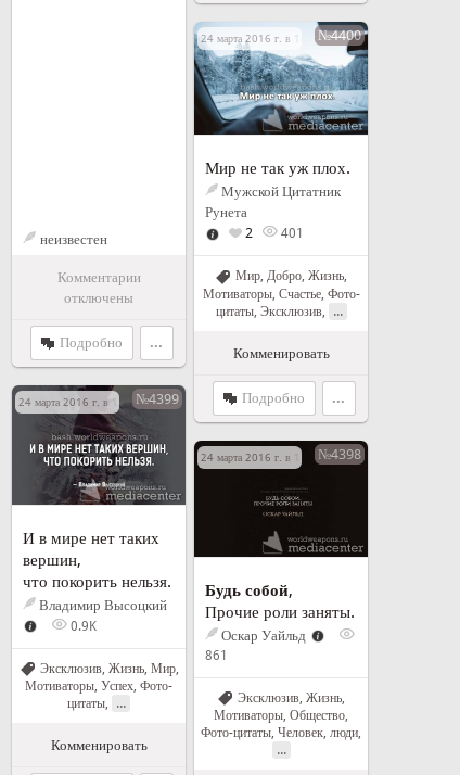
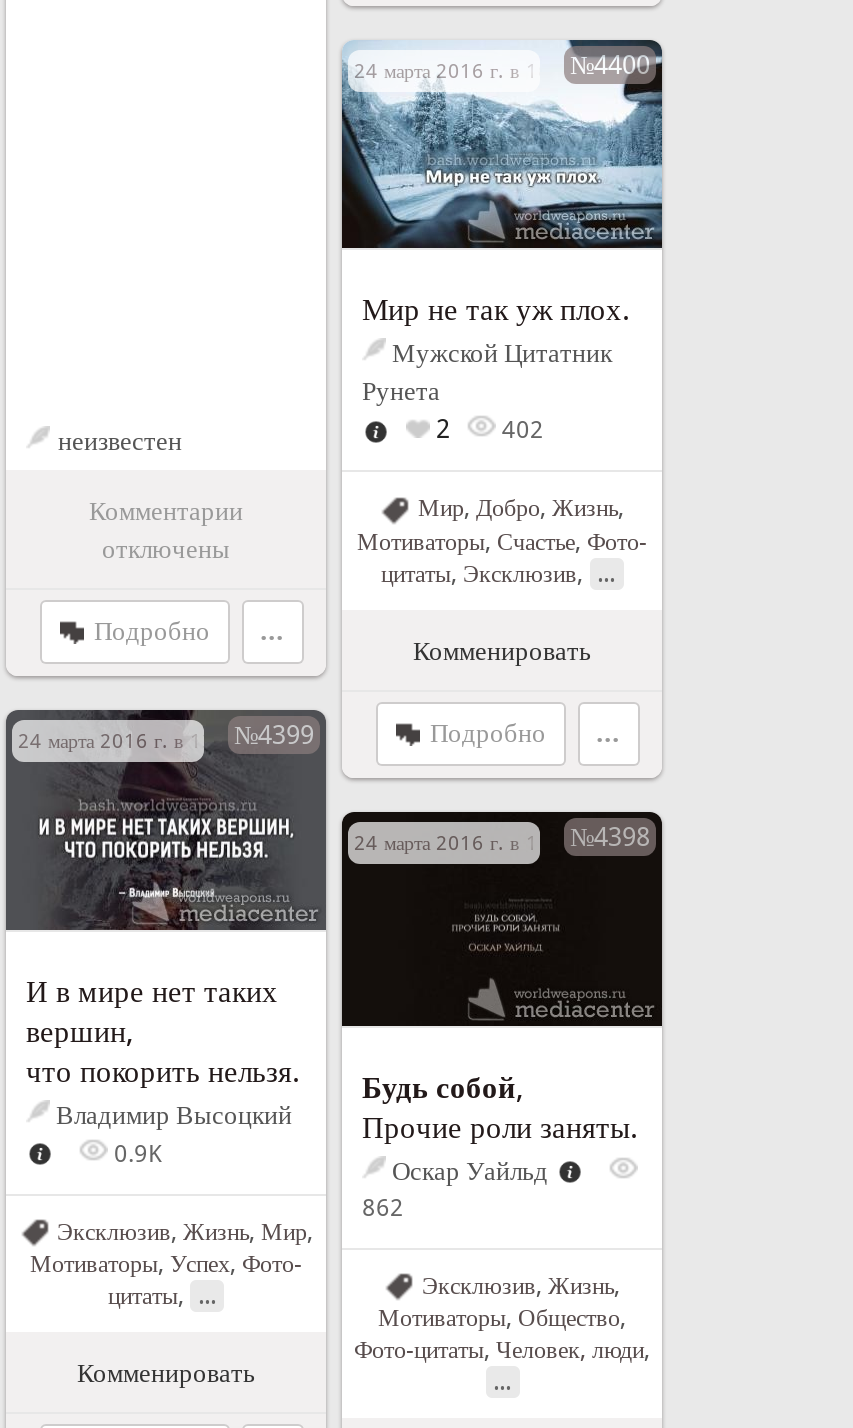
[242,225,304,241] 2 401 -> [430,414,544,444] 2 402
[205,647,228,663] 861 -> [362,1193,404,1221] 862

